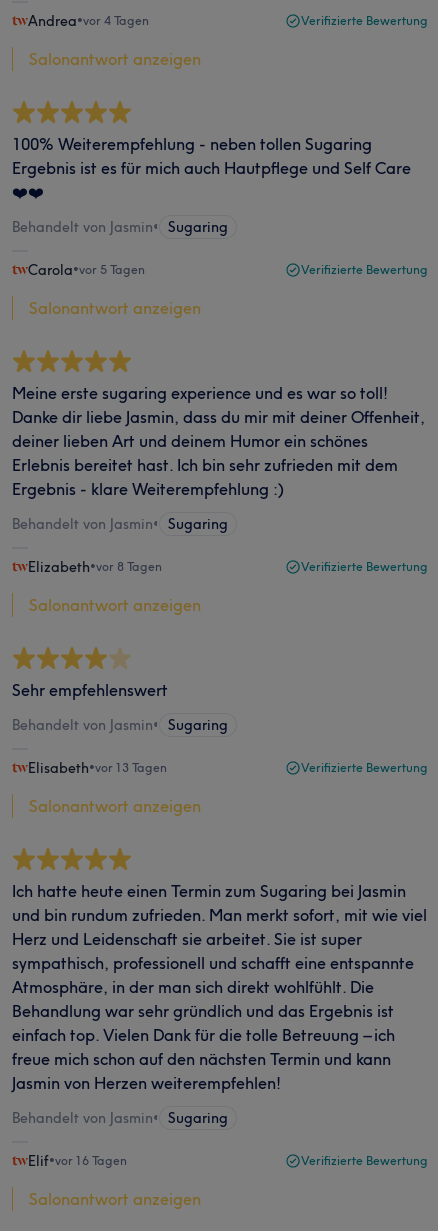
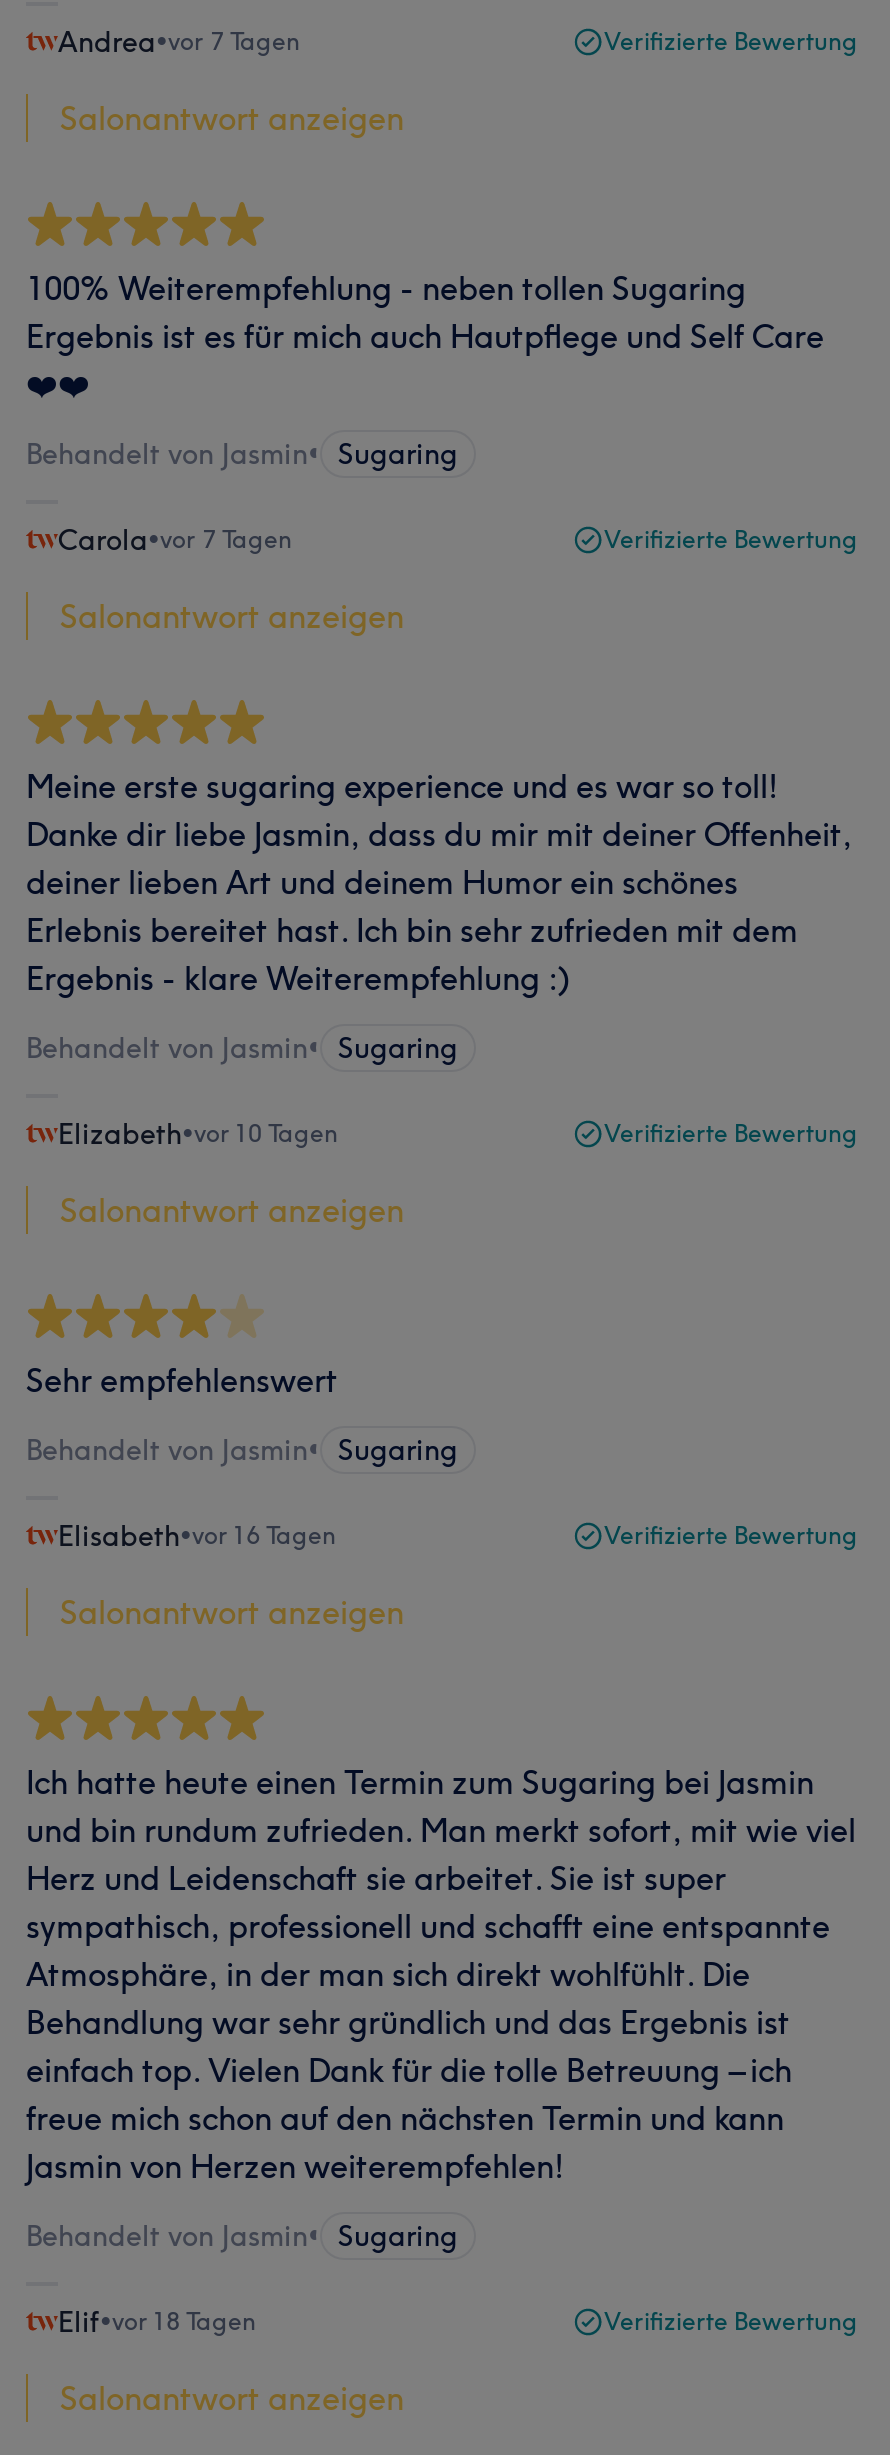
[28,12,149,30] Andrea•vor 4 Tagen -> [58,24,300,60] Andrea•vor 7 Tagen
[28,261,145,279] Carola•vor 5 Tagen -> [58,522,292,558] Carola•vor 7 Tagen
[28,558,162,576] Elizabeth•vor 8 Tagen -> [58,1116,338,1152] Elizabeth•vor 10 Tagen
[28,759,167,777] Elisabeth•vor 13 Tagen -> [58,1518,336,1554] Elisabeth•vor 16 Tagen
[28,1152,127,1170] Elif•vor 16 Tagen -> [58,2304,256,2340] Elif•vor 18 Tagen

